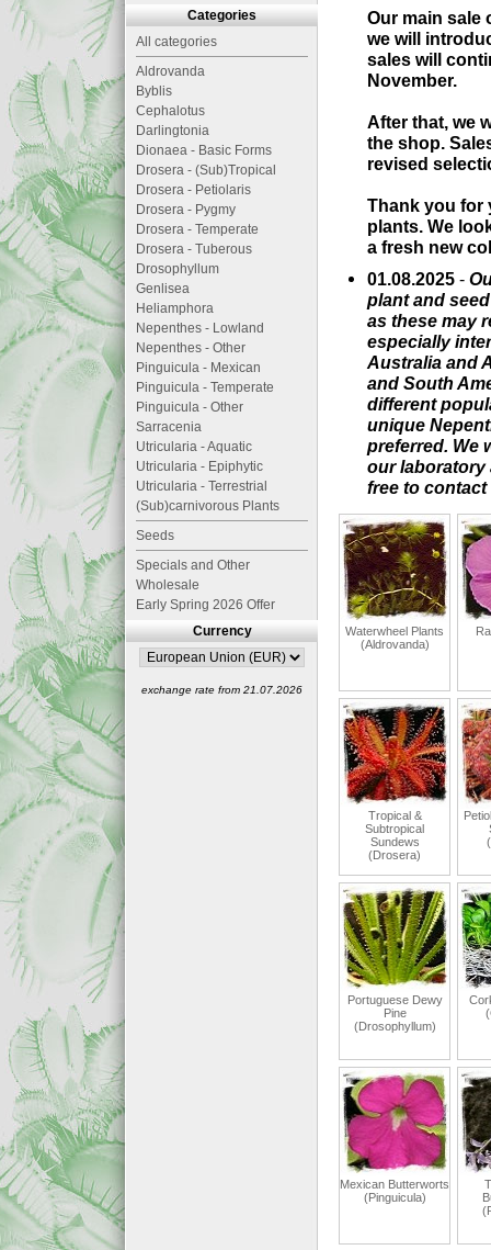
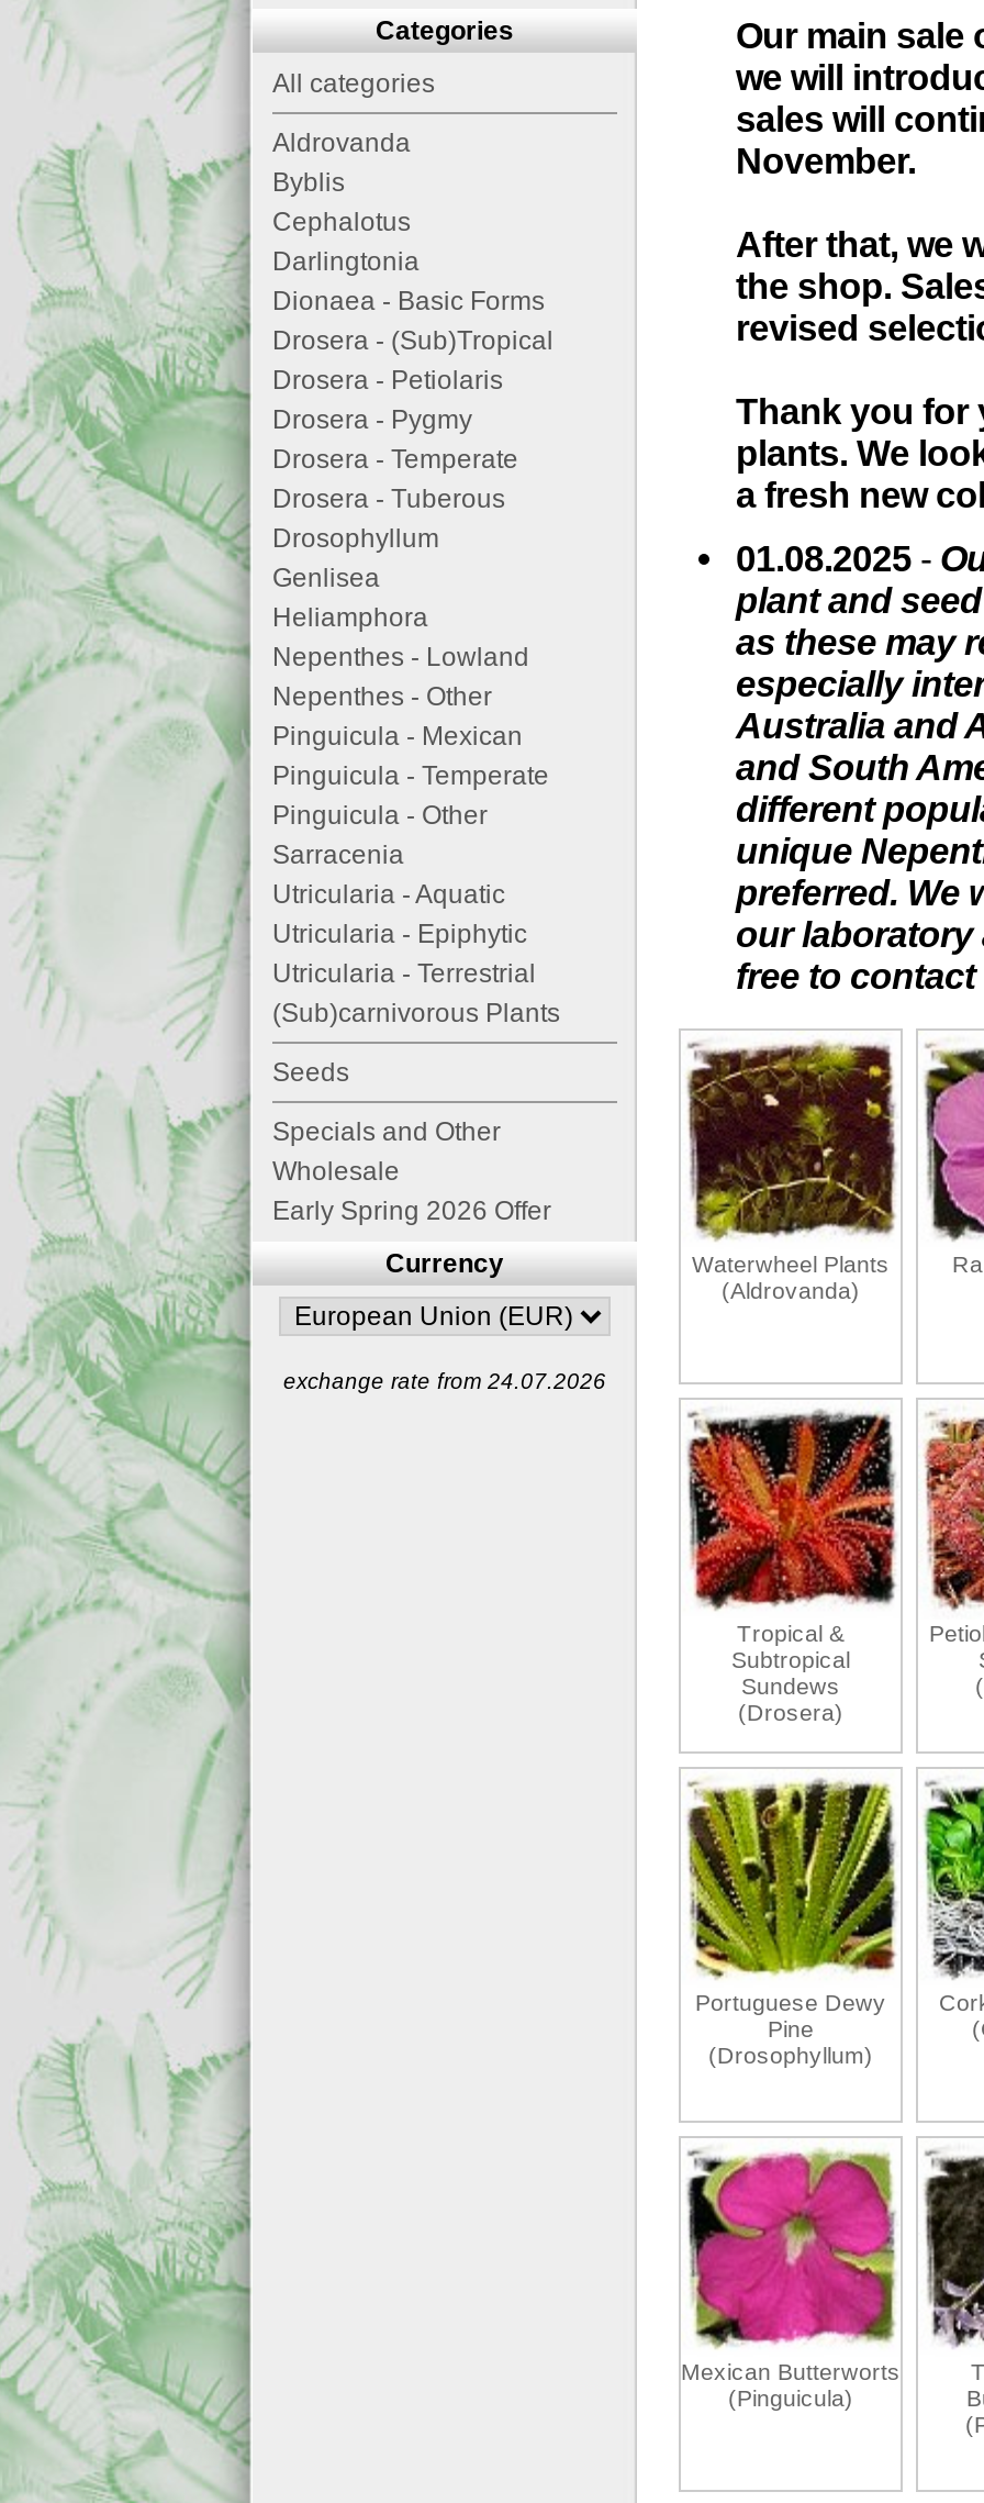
[141,684,302,696] exchange rate from 21.07.2026 -> [283,1369,606,1393] exchange rate from 24.07.2026

